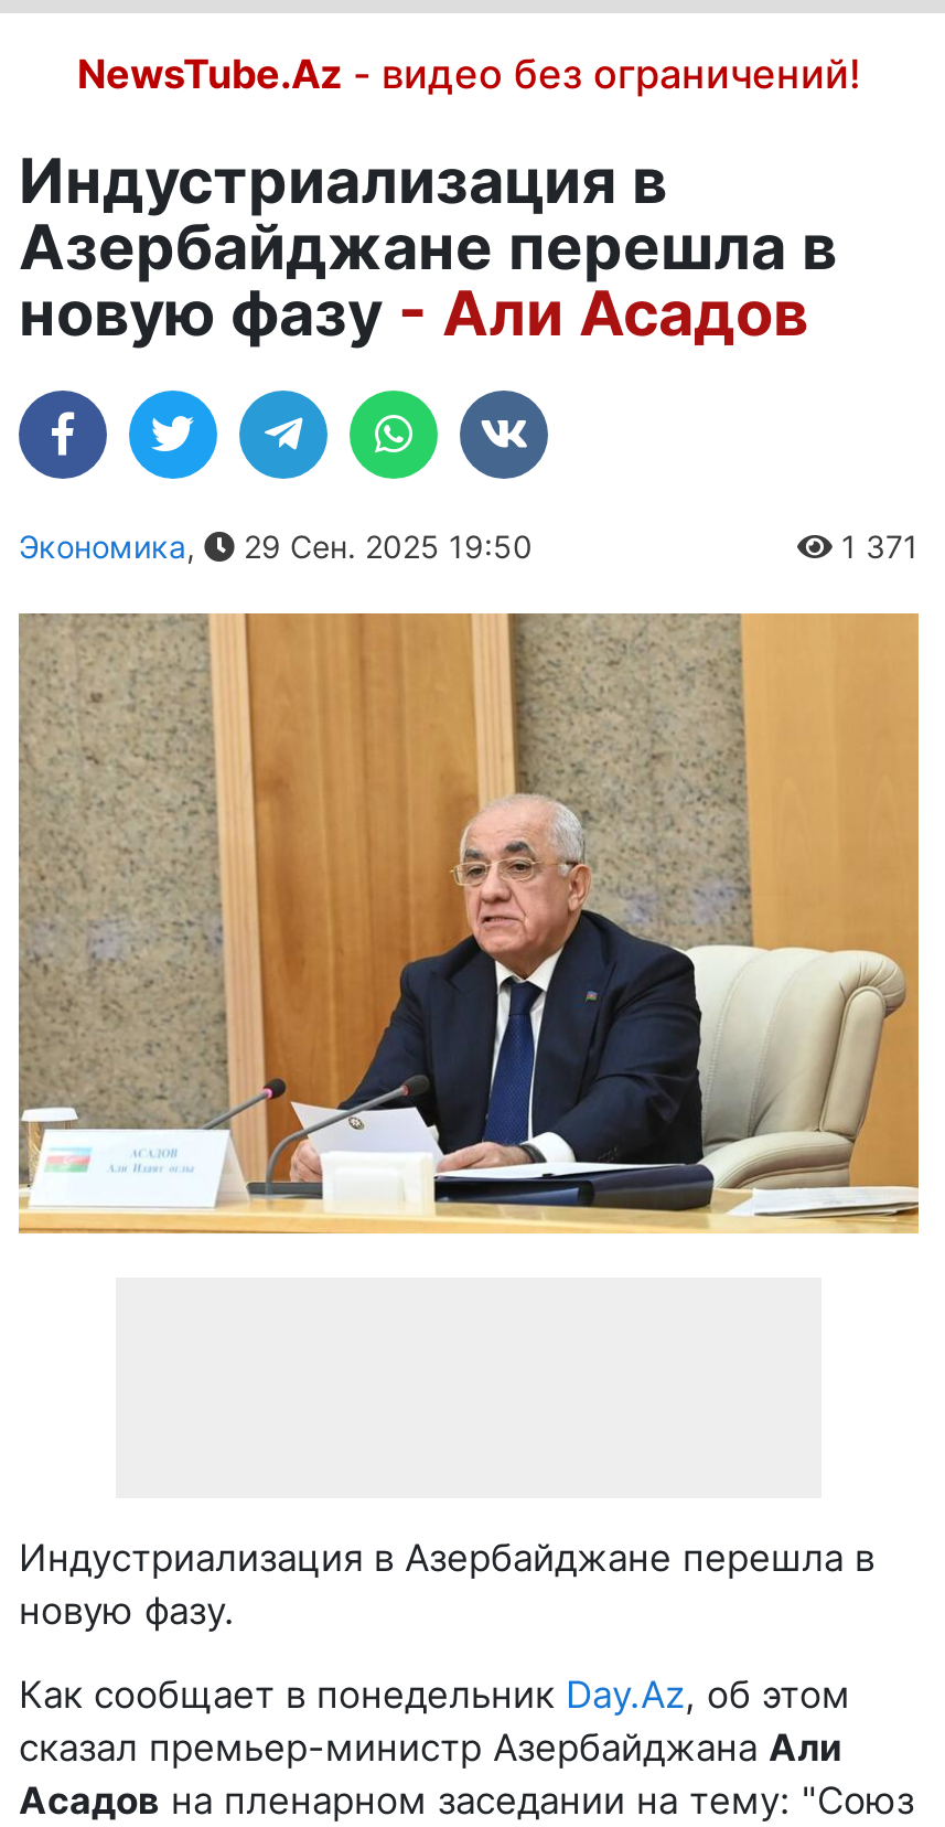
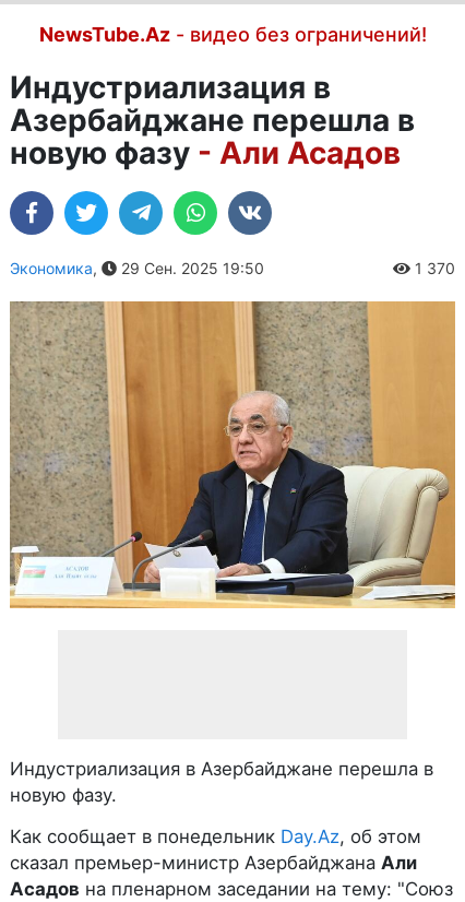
[833,527,919,565] 1 371 -> [410,259,455,277] 1 370

